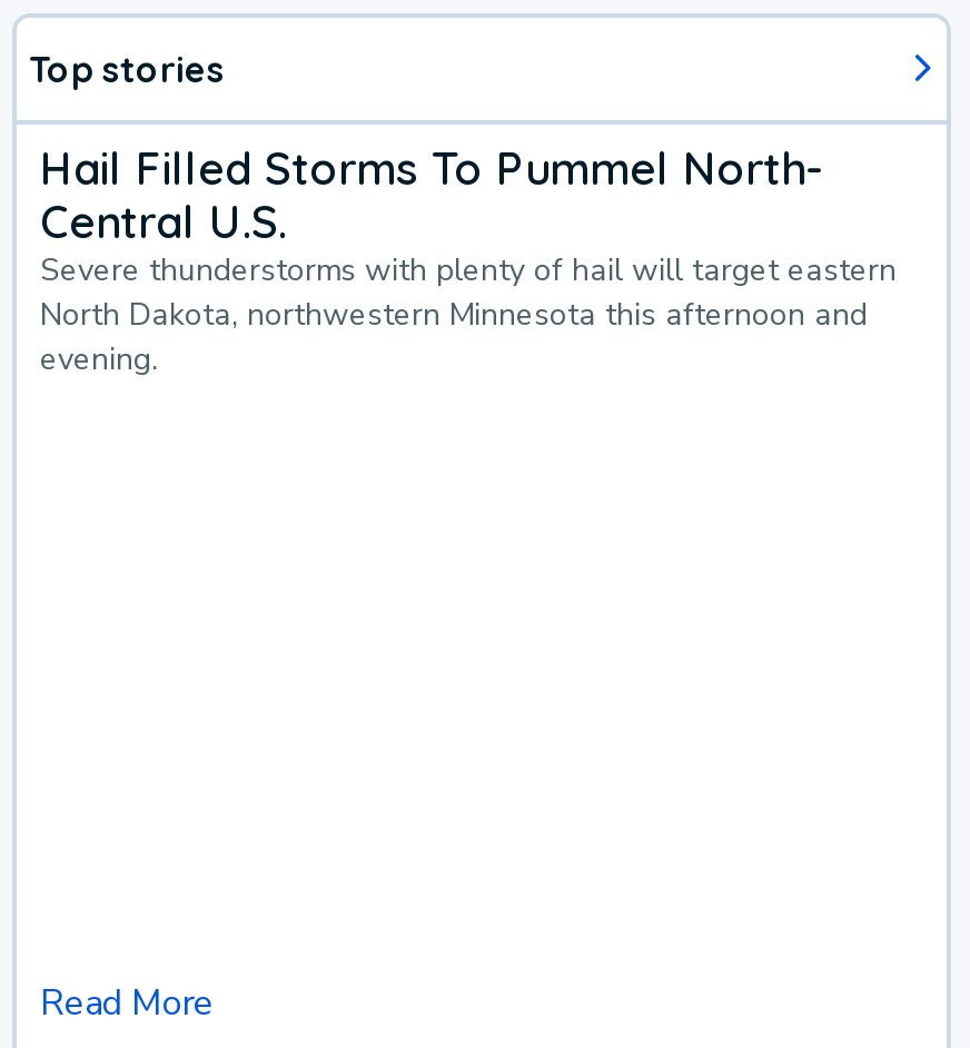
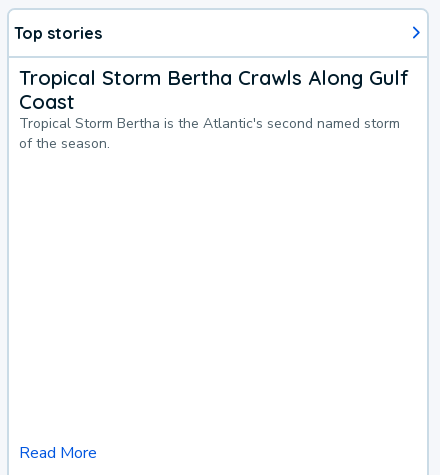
[40,140,896,380] Hail Filled Storms To Pummel North- | Central U.S. | Severe thunderstorms with plenty of hail will target eastern | North Dakota, northwestern Minnesota this afternoon and | evening. -> [19,65,409,153] Tropical Storm Bertha Crawls Along Gulf | Coast | Tropical Storm Bertha is the Atlantic's second named storm | of the season.

